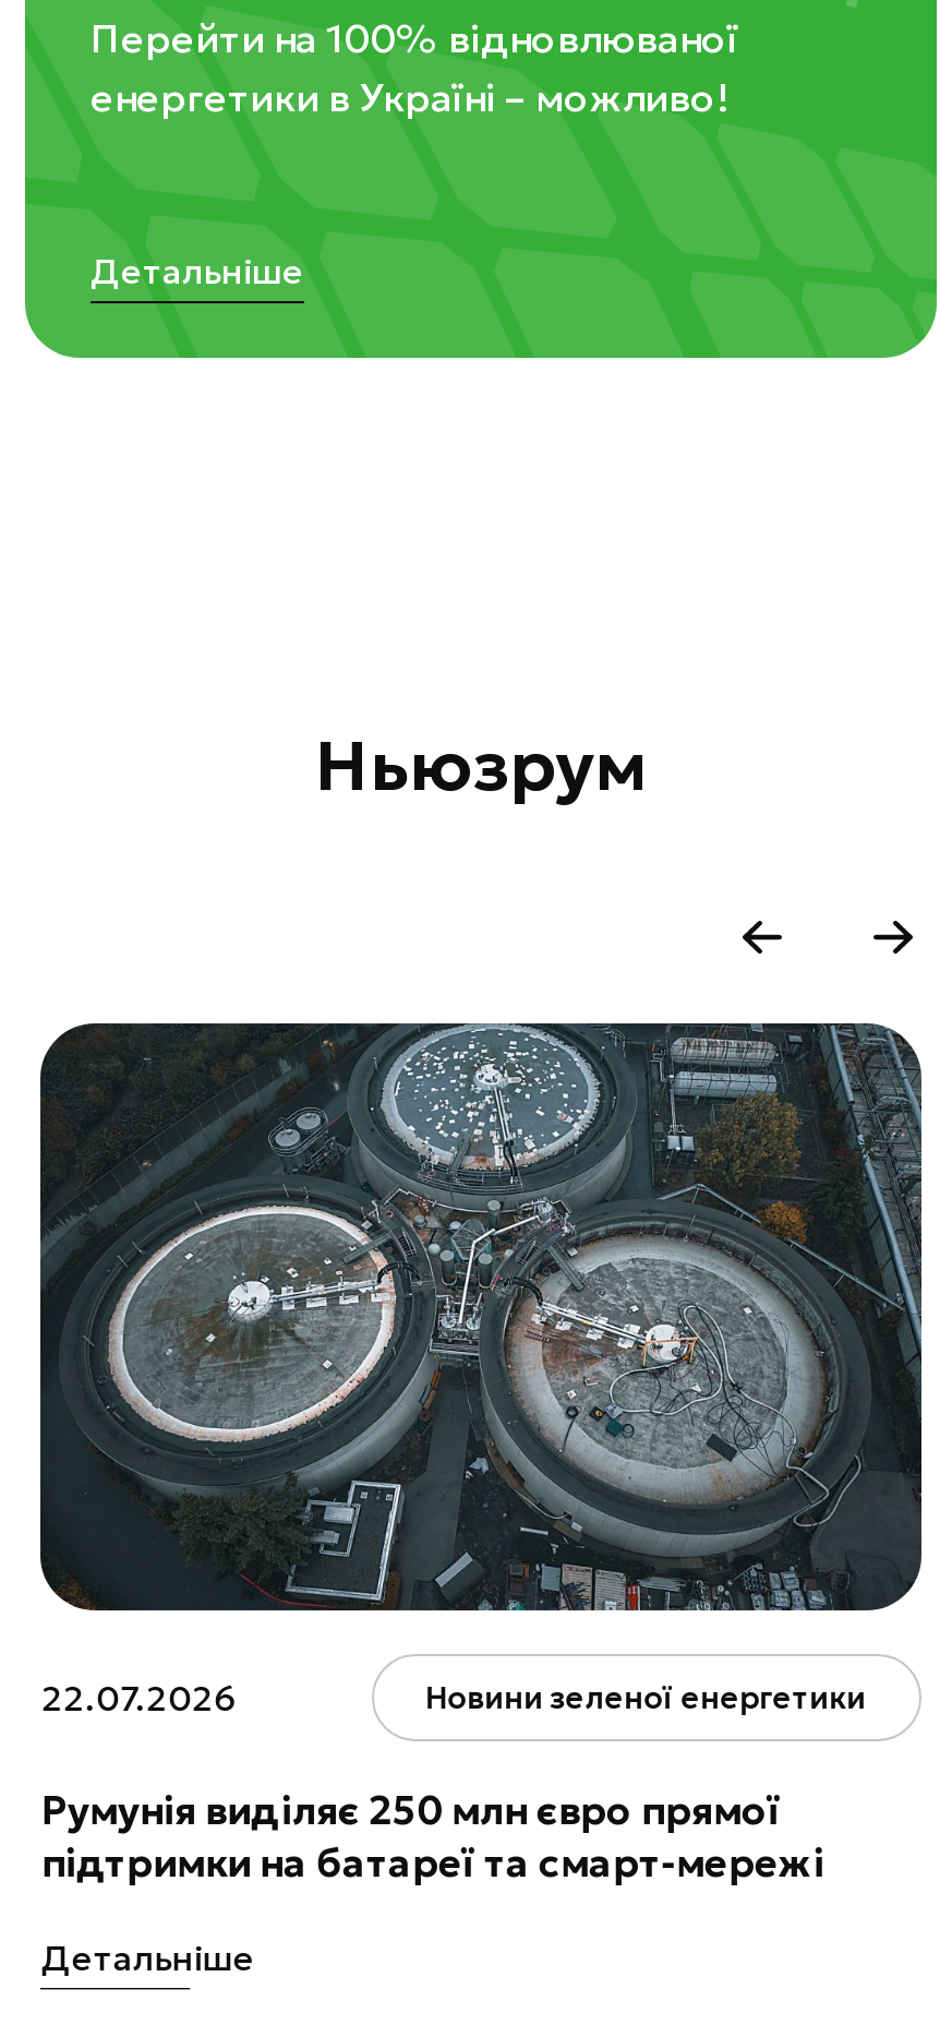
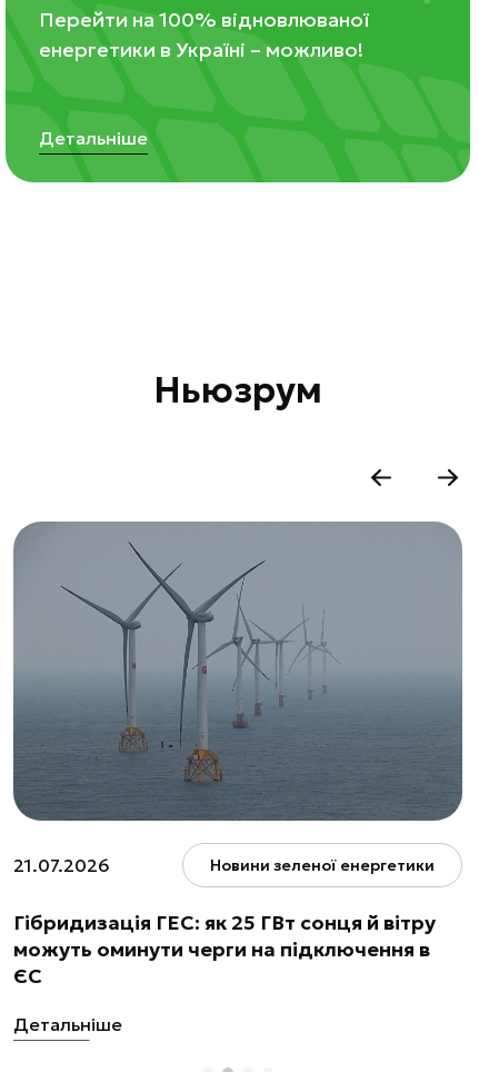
[38,1023,924,1720] [image] | 22.07.2026 -> [12,520,463,876] [image] | 21.07.2026
[41,1785,824,1888] Румунія виділяє 250 млн євро прямої | підтримки на батареї та смарт-мережі -> [14,910,436,988] Гібридизація ГЕС: як 25 ГВт сонця й вітру | можуть оминути черги на підключення в | ЄС

